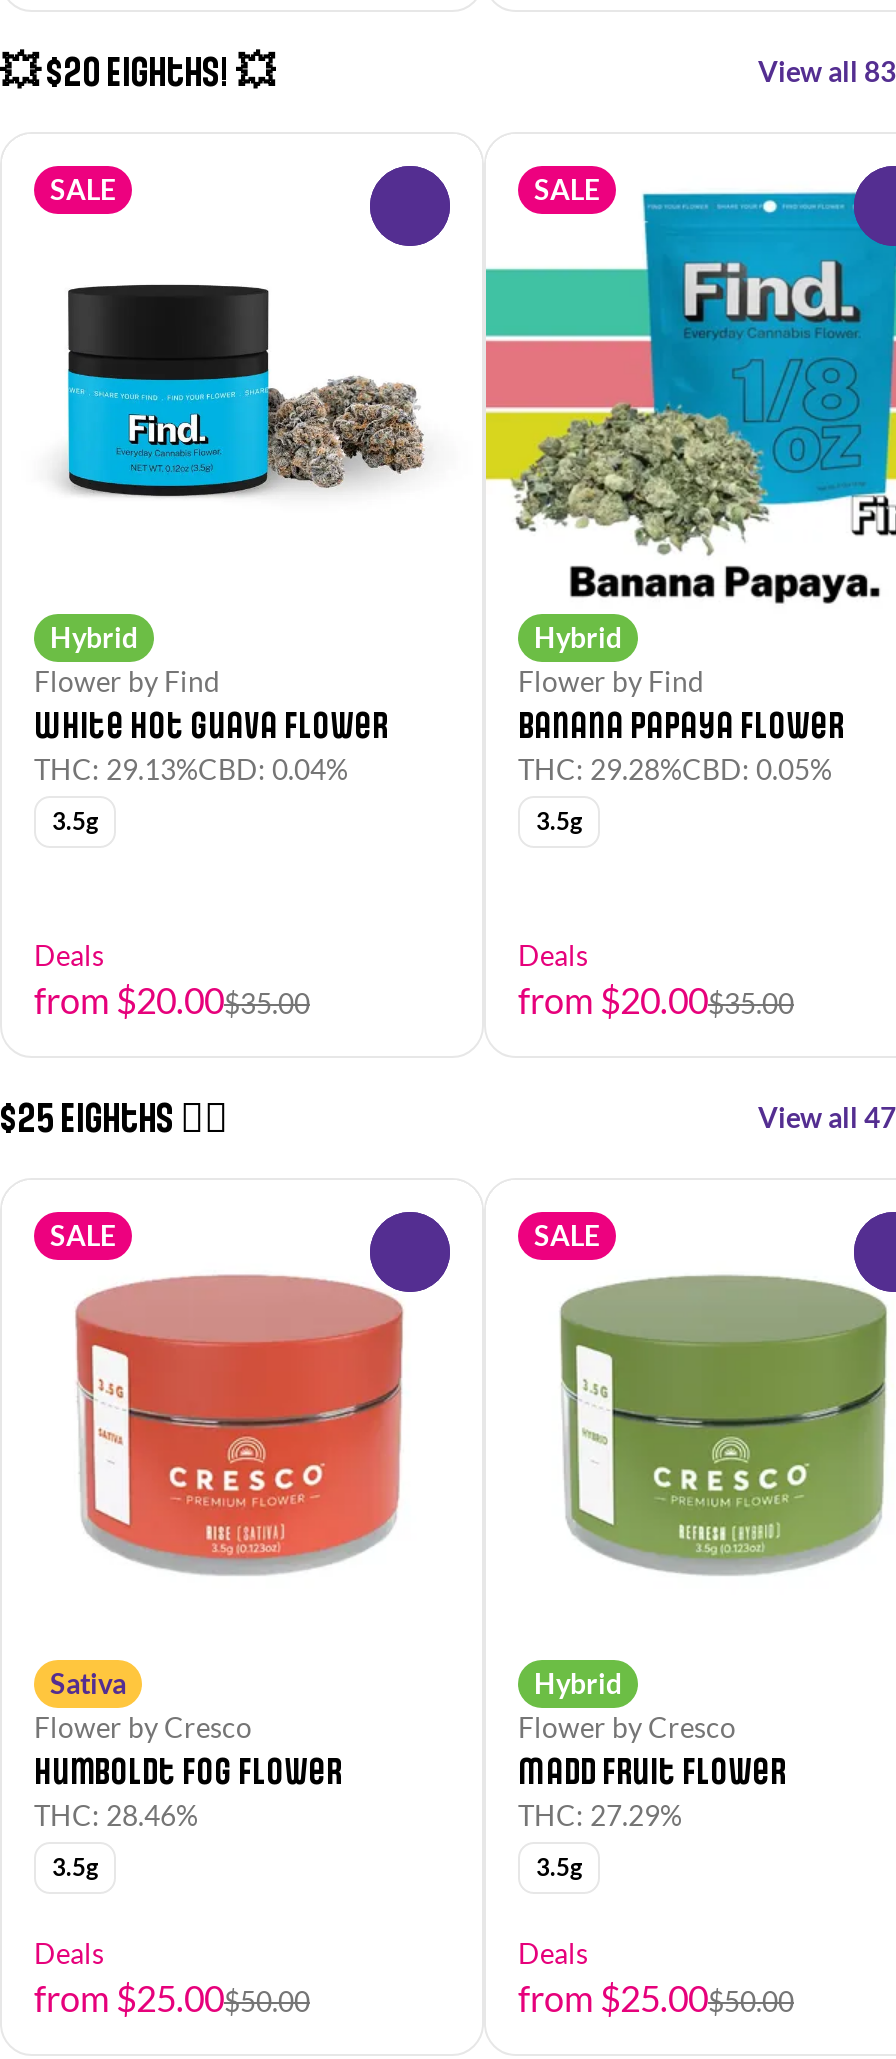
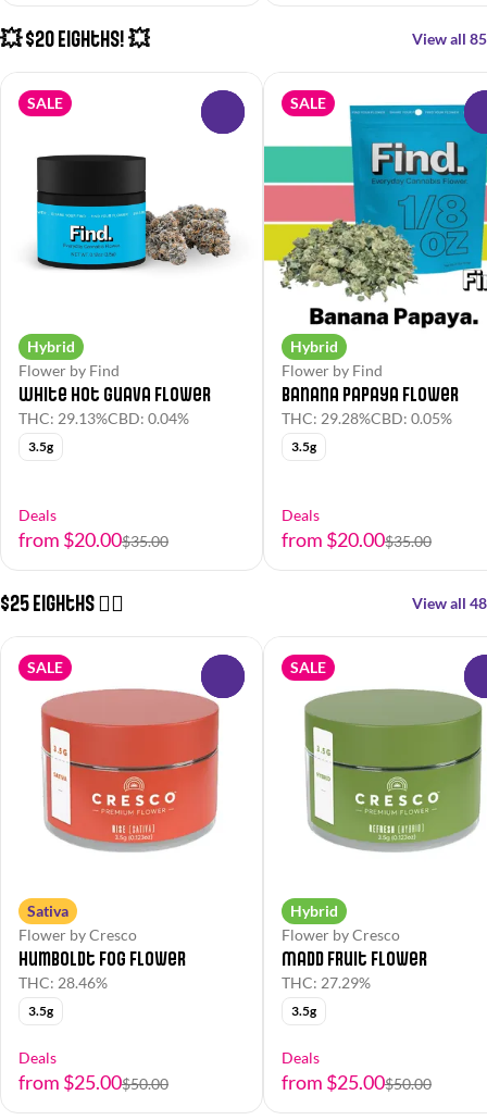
[758,54,896,88] View all 83 -> [412,29,487,48] View all 85
[758,1100,896,1134] View all 47 -> [412,594,487,612] View all 48

